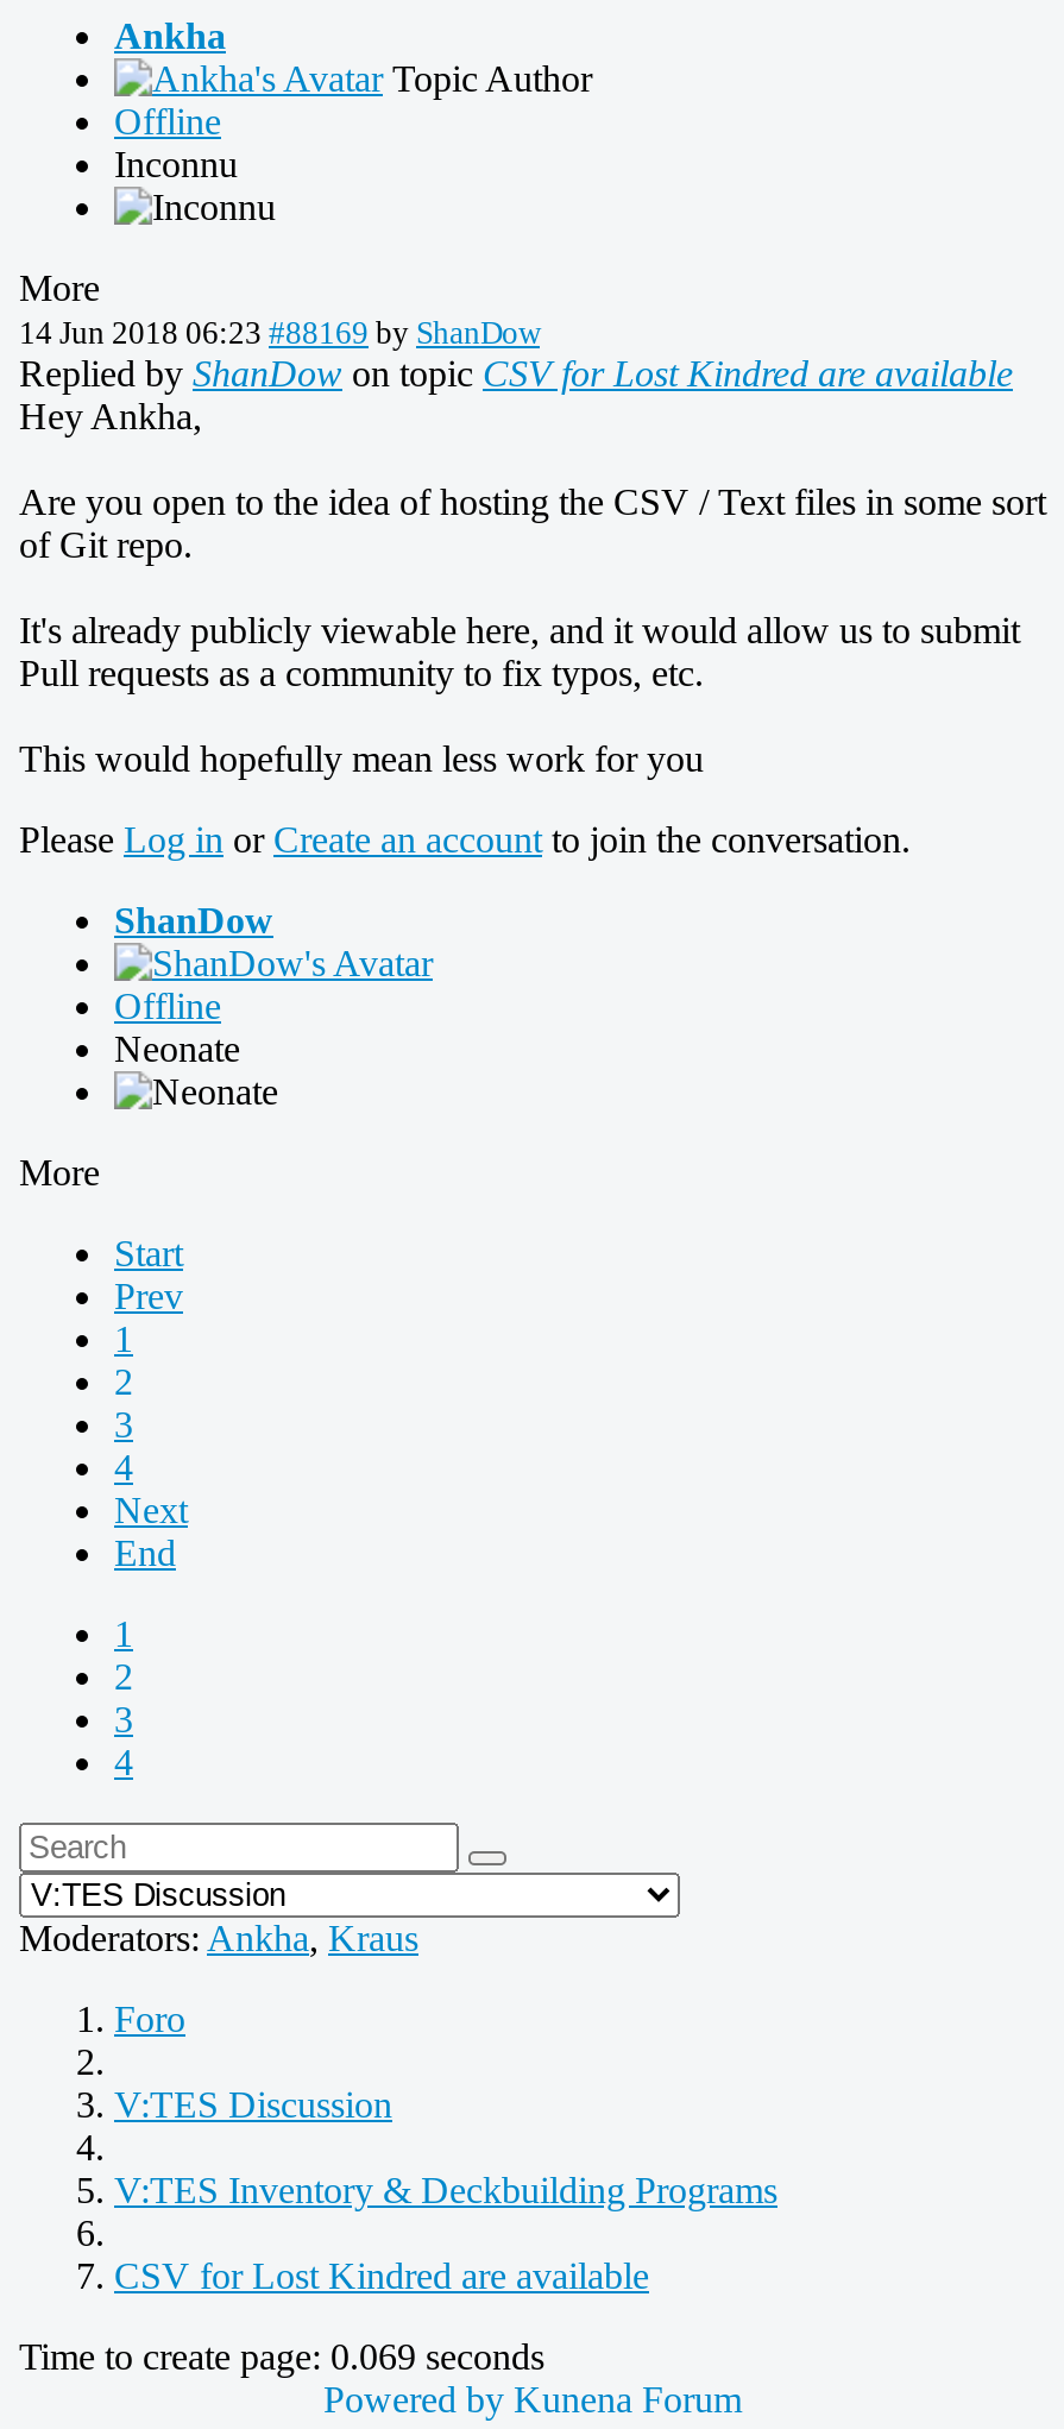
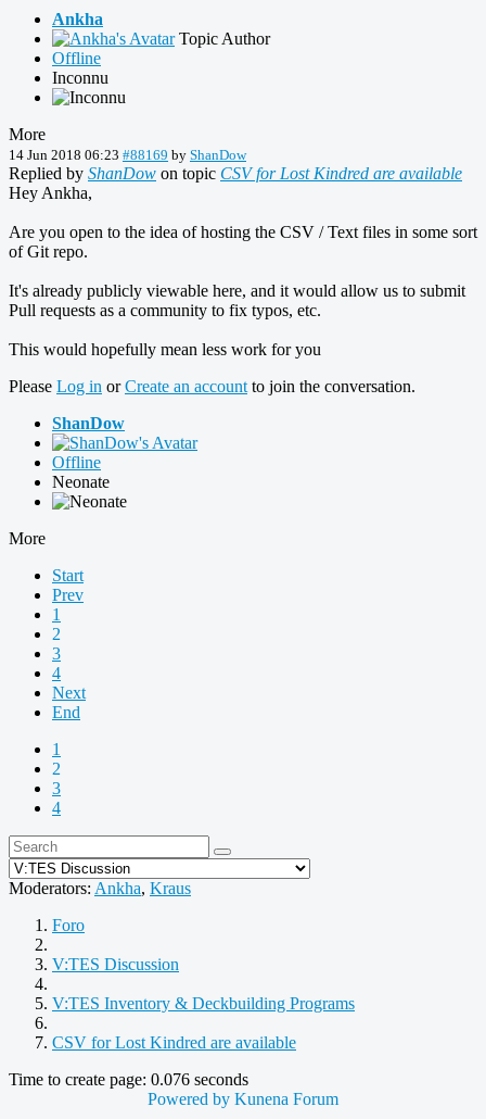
[19,2335,544,2376] Time to create page: 0.069 seconds -> [9,1070,248,1088] Time to create page: 0.076 seconds

